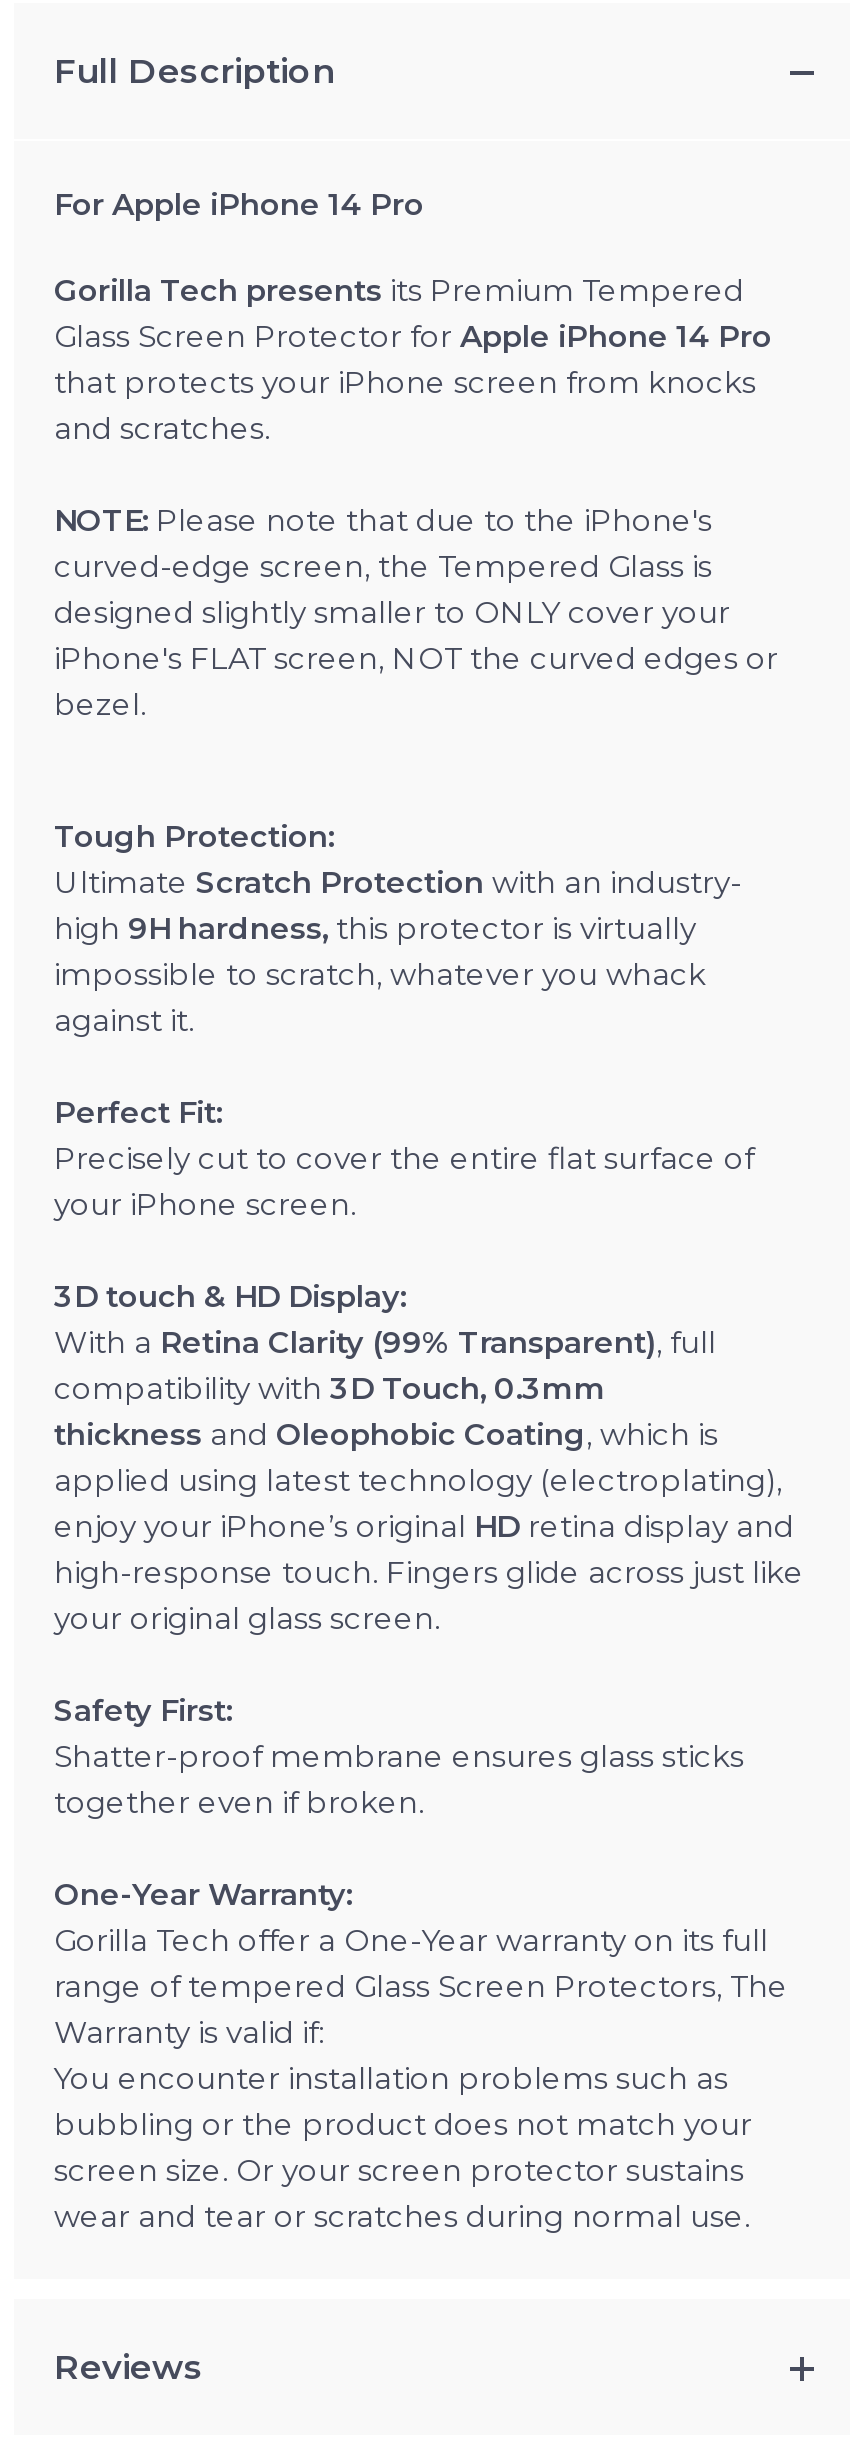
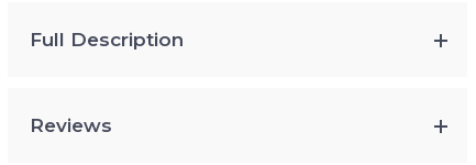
[54,185,804,2235] For Apple iPhone 14 Pro | Gorilla Tech presents its Premium Tempered | Glass Screen Protector for Apple iPhone 14 Pro | that protects your iPhone screen from knocks | and scratches. | NOTE: Please note that due to the iPhone's | curved-edge screen, the Tempered Glass is | designed slightly smaller to ONLY cover your | iPhone's FLAT screen, NOT the curved edges or | bezel. | Tough Protection: | Ultimate Scratch Protection with an industry- | high 9H hardness, this protector is virtually | impossible to scratch, whatever you whack | against it. | Perfect Fit: | Precisely cut to cover the entire flat surface of | your iPhone screen. | 3D touch & HD Display: | With a Retina Clarity (99% Transparent), full | compatibility with 3D Touch, 0.3mm | thickness and Oleophobic Coating, which is | applied using latest technology (electroplating), | enjoy your iPhone’s original HD retina display and | high-response touch. Fingers glide across just like | your original glass screen. | Safety First: | Shatter-proof membrane ensures glass sticks | together even if broken. | One-Year Warranty: | Gorilla Tech offer a One-Year warranty on its full | range of tempered Glass Screen Protectors, The | Warranty is valid if: | You encounter installation problems such as | bubbling or the product does not match your | screen size. Or your screen protector sustains | wear and tear or scratches during normal use. -> none

